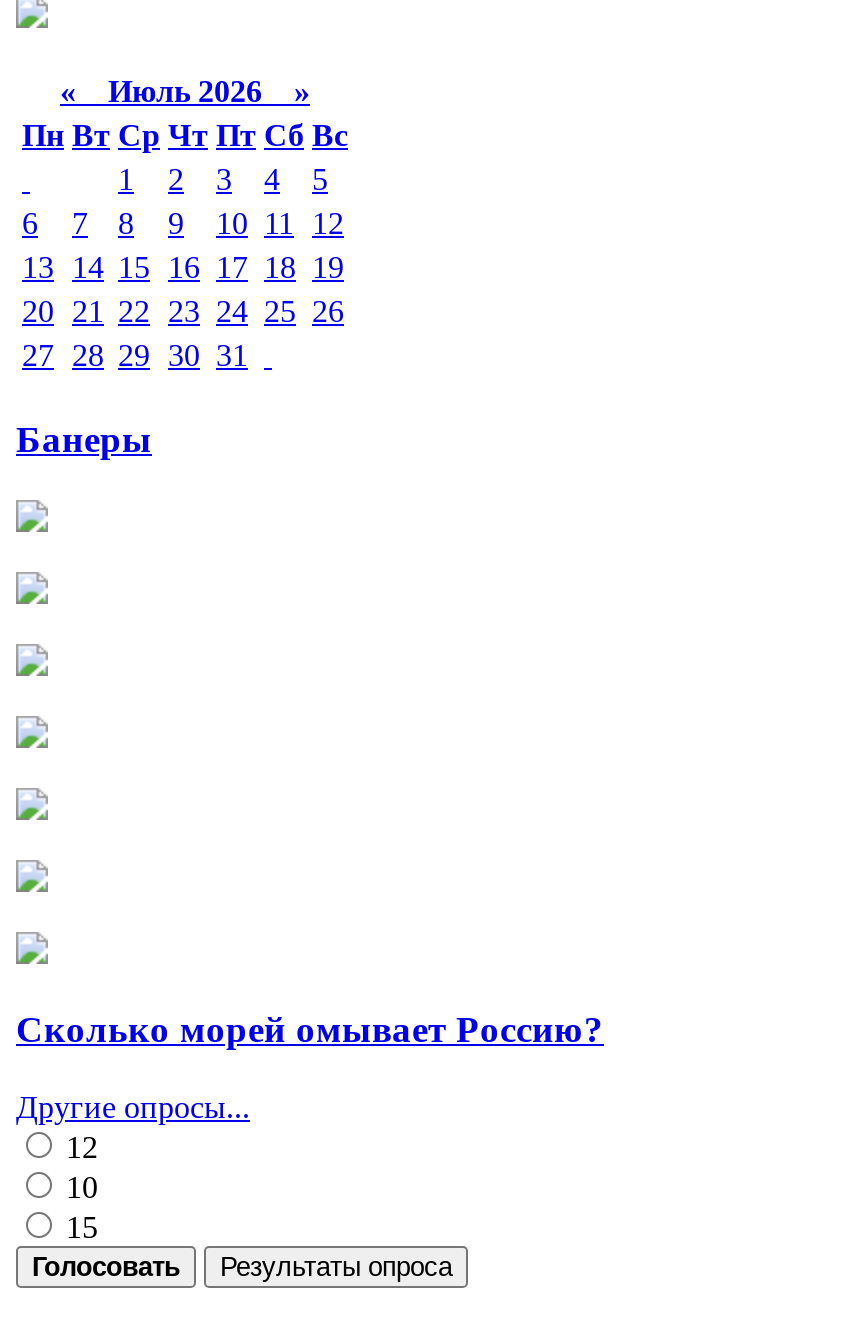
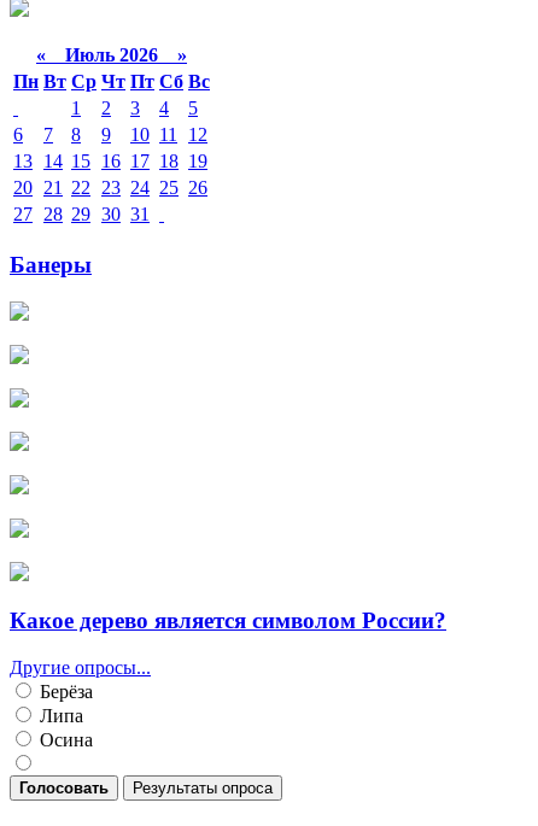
[16,1009,604,1051] Сколько морей омывает Россию? -> [10,608,446,634] Какое дерево является символом России?
[58,1130,98,1244] 12 | 10 | 15 -> [35,681,93,750] Берёза | Липа | Осина

